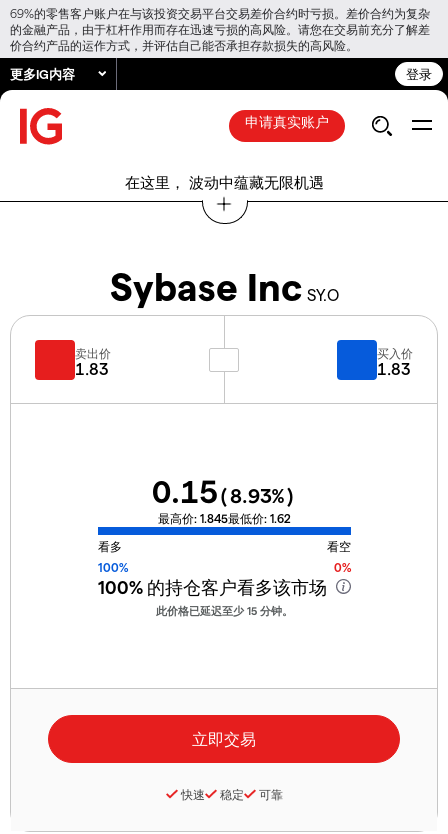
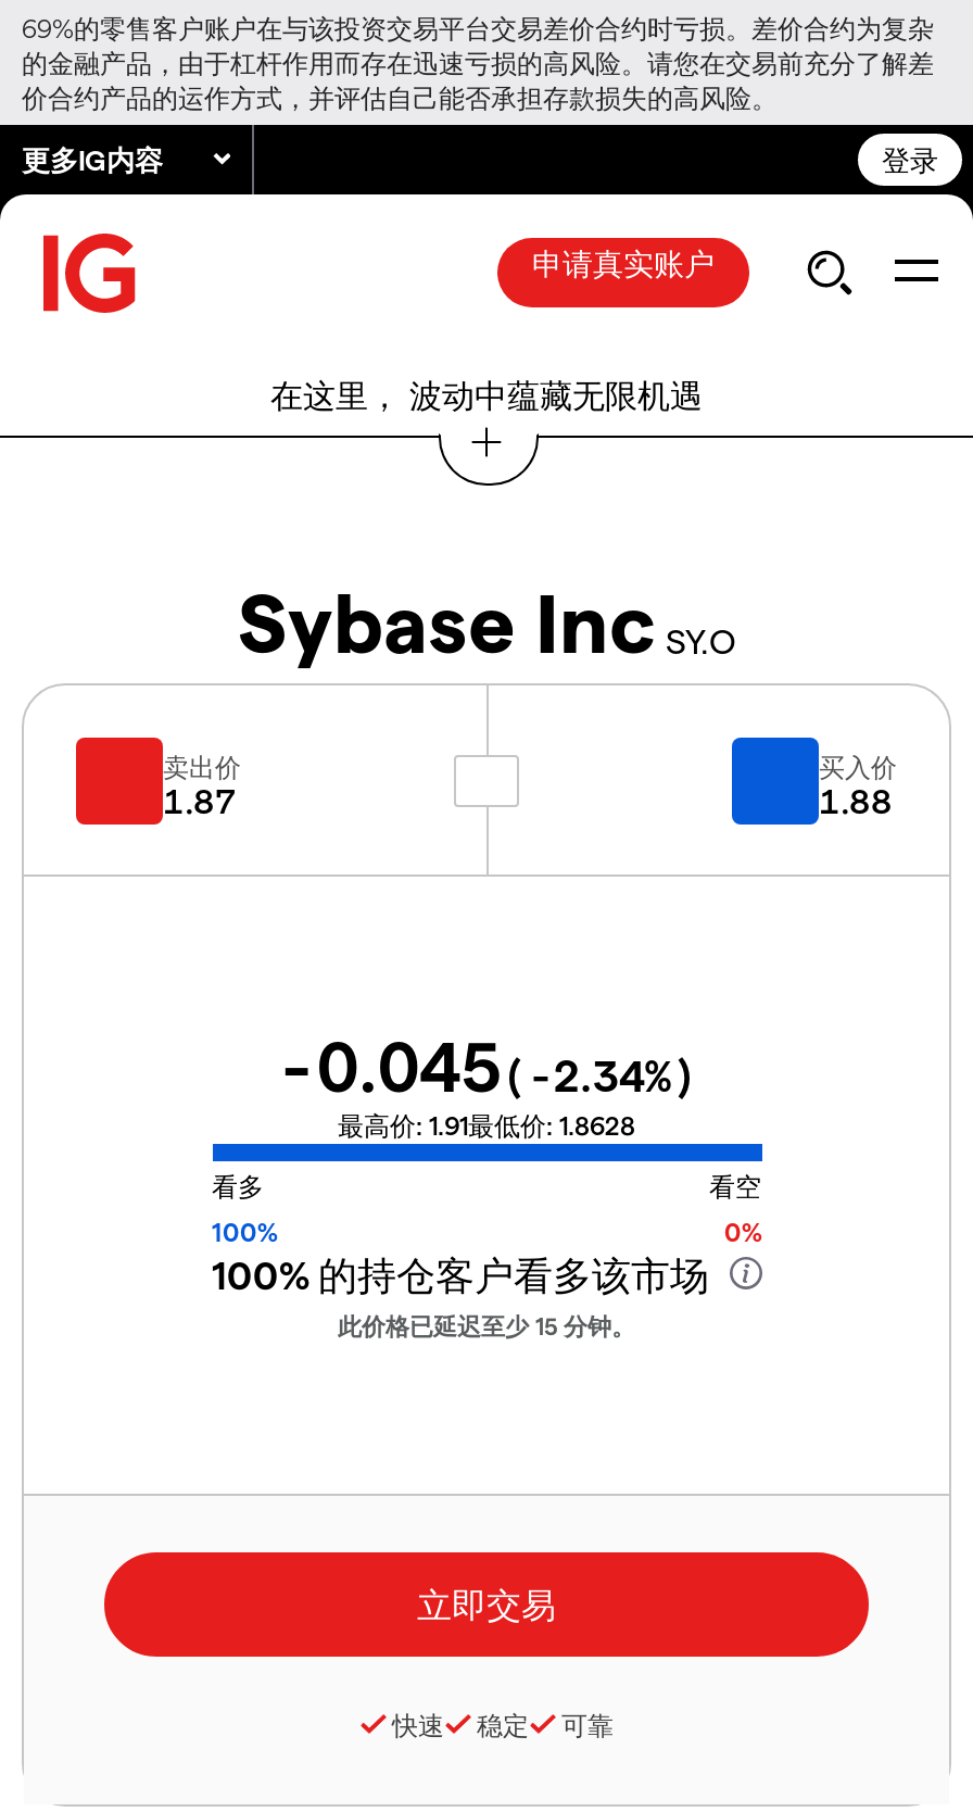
[75,361,109,378] 1.83 -> [163,783,237,820] 1.87
[377,361,411,378] 1.83 -> [819,783,893,820] 1.88
[152,474,296,509] 0.15(8.93%) -> [276,1030,697,1106] -0.045(-2.34%)
[157,511,290,525] 最高价: 1.845最低价: 1.62 -> [338,1110,635,1141] 最高价: 1.91最低价: 1.8628

